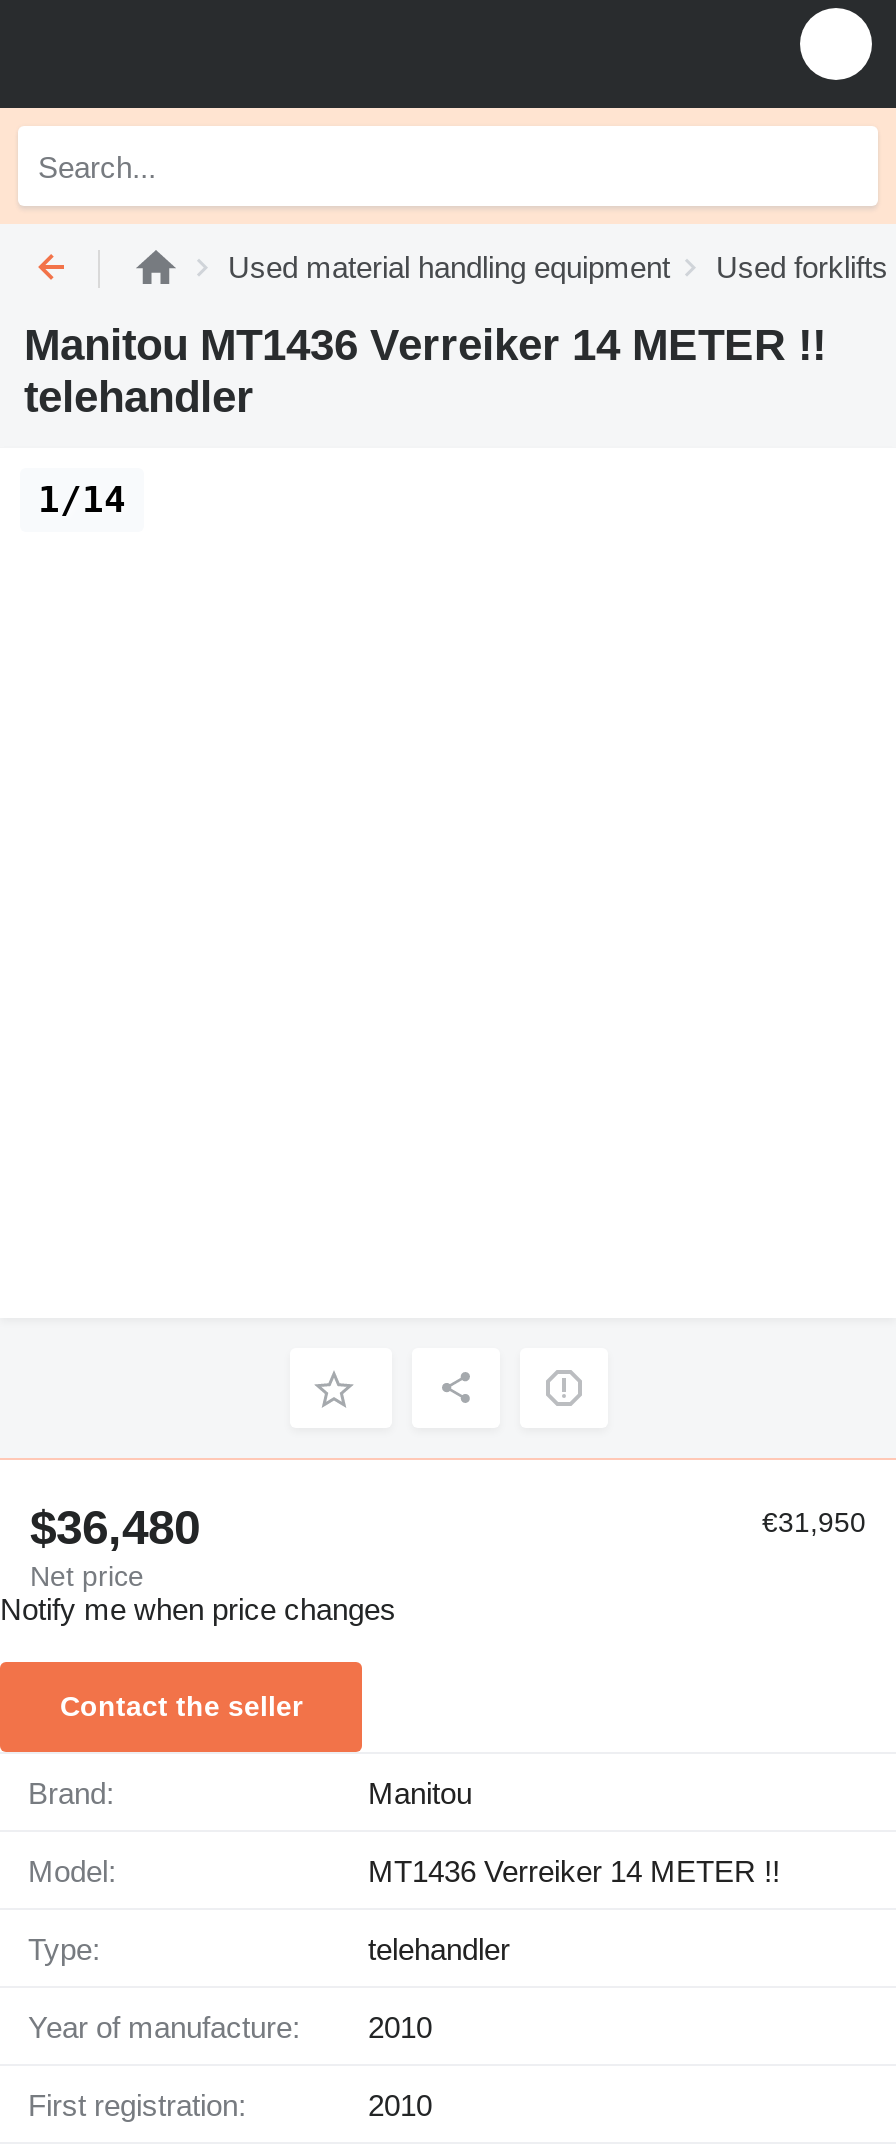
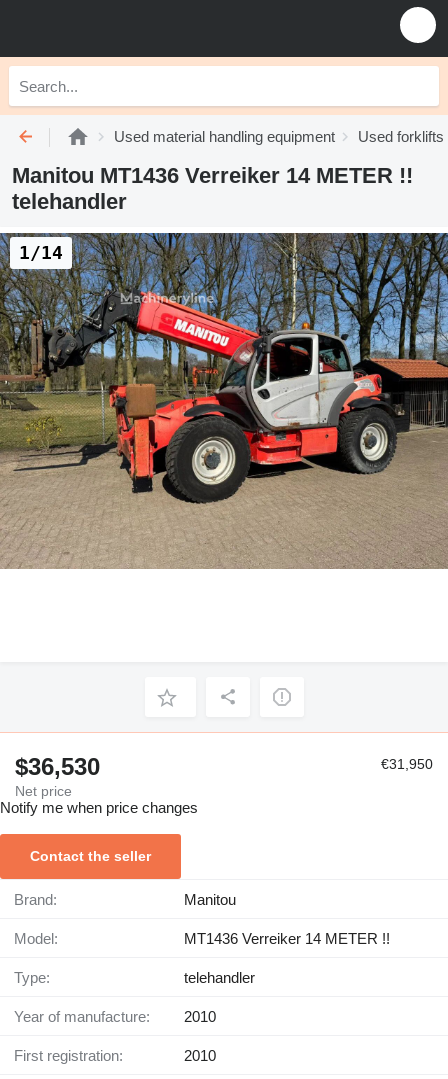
none -> [3,232,445,570] [image]
[30,1500,200,1554] $36,480 -> [15,753,100,780] $36,530

